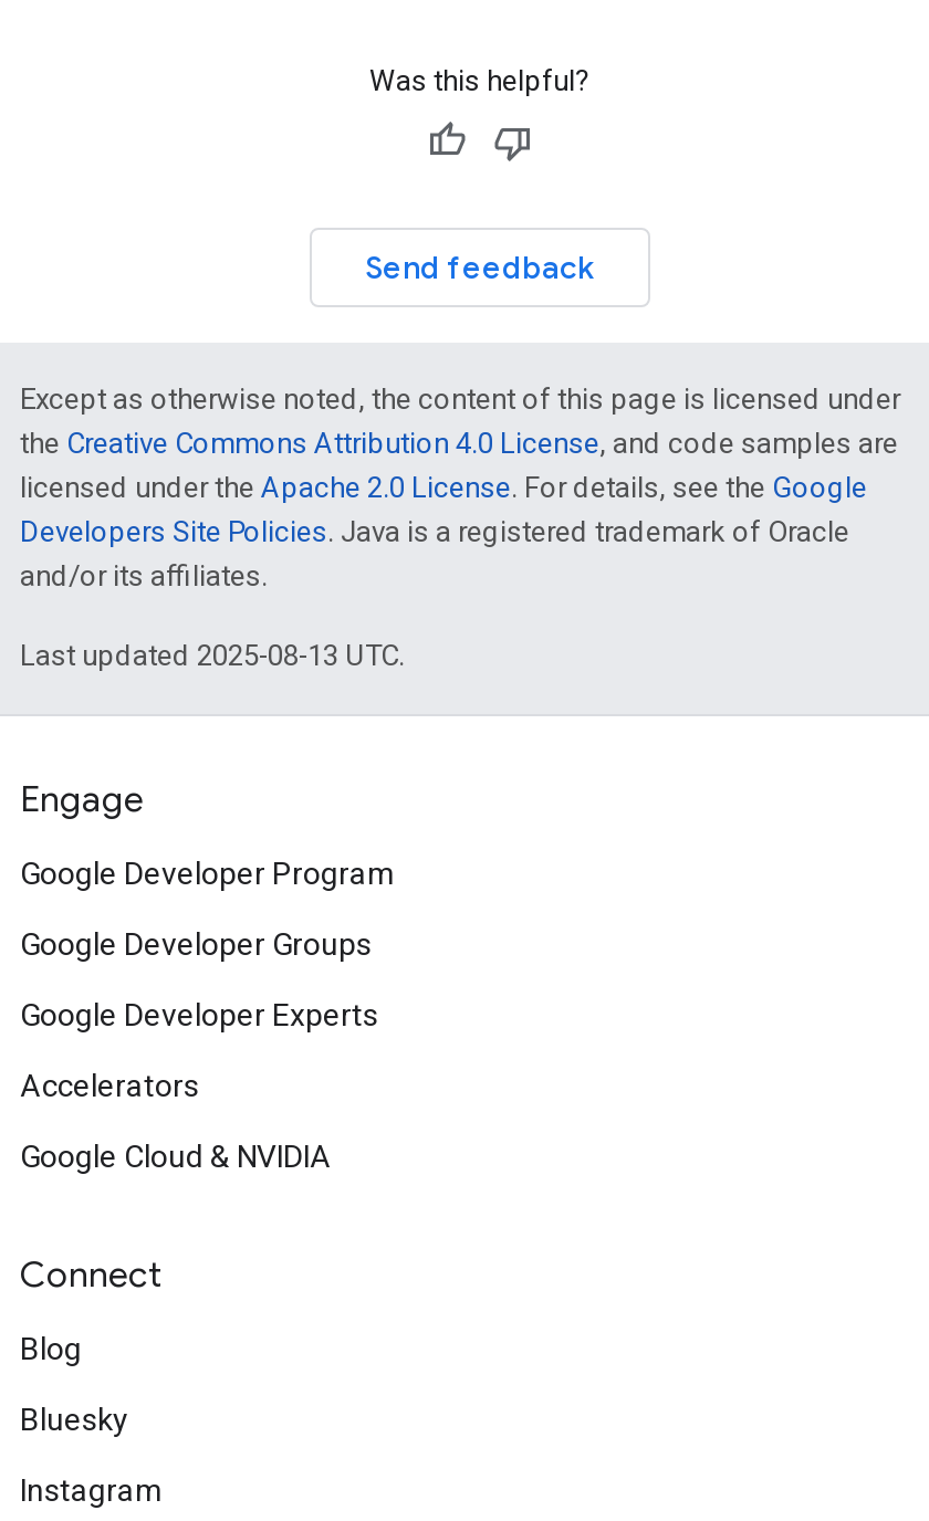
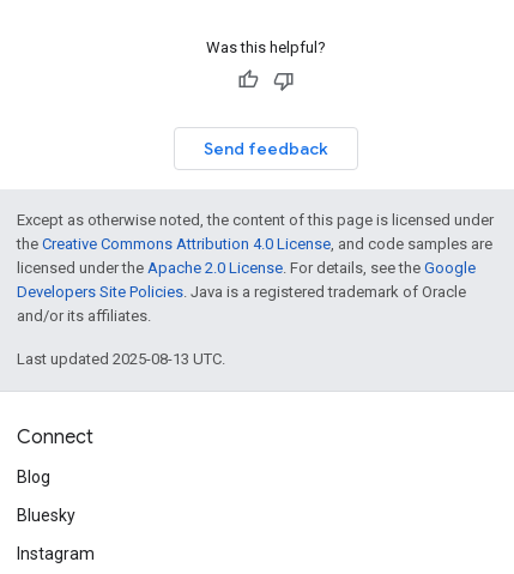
[20,778,396,1174] Engage | Google Developer Program | Google Developer Groups | Google Developer Experts | Accelerators | Google Cloud & NVIDIA -> none

